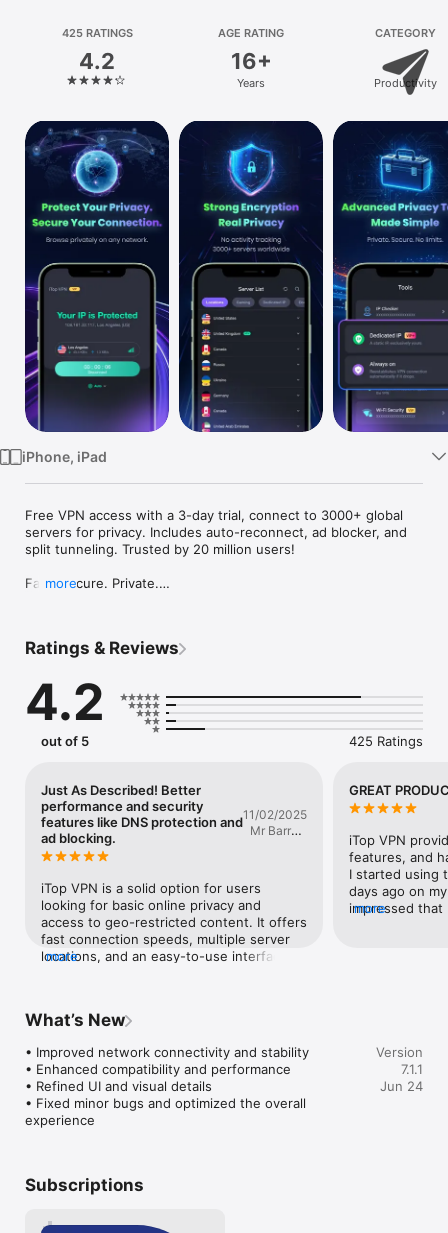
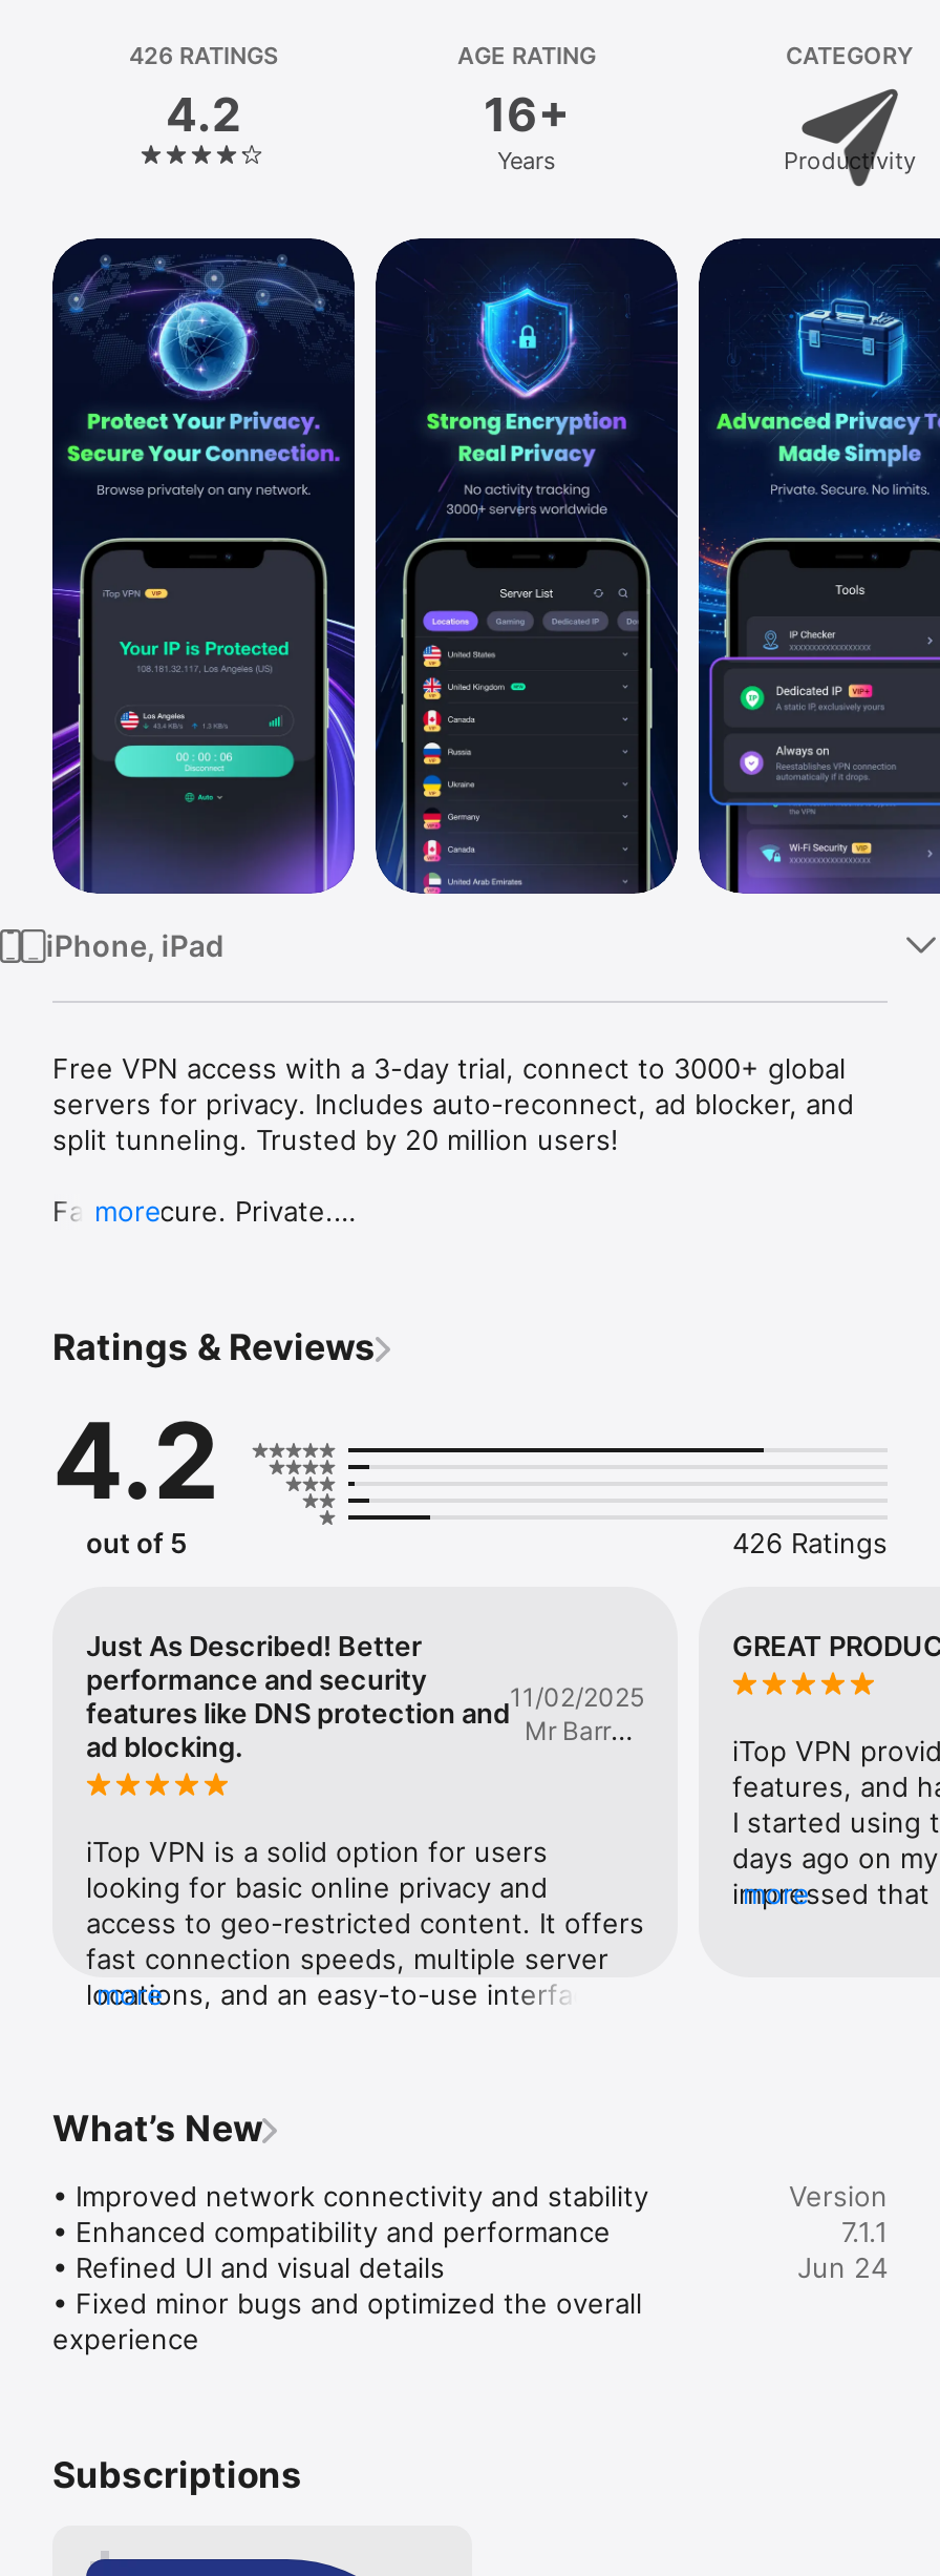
[61,26,132,40] 425 RATINGS -> [129,41,278,70] 426 RATINGS
[349,733,423,749] 425 Ratings -> [732,1525,888,1559] 426 Ratings

